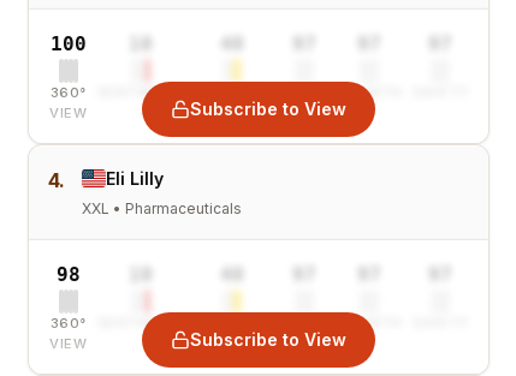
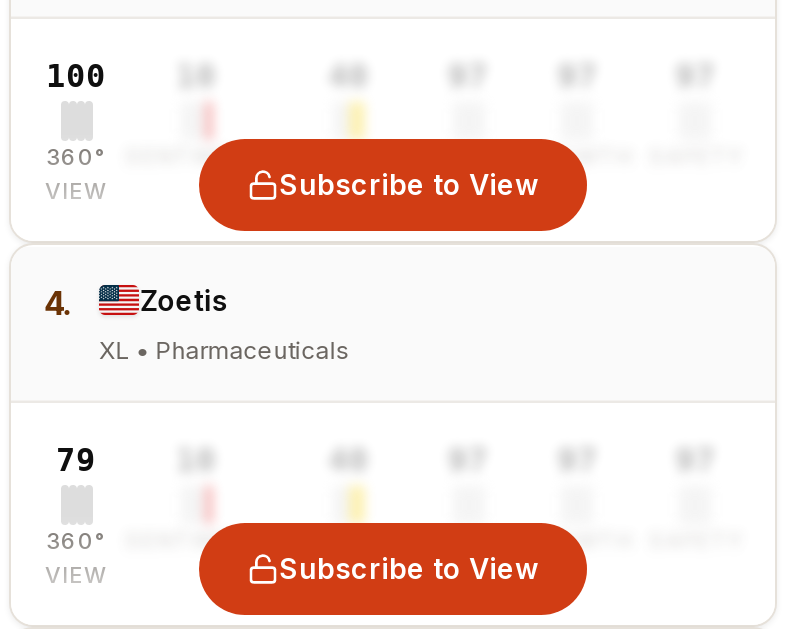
[106,168,164,188] Eli Lilly -> [139,282,227,316] Zoetis
[82,199,242,217] XXL • Pharmaceuticals -> [99,334,349,364] XL • Pharmaceuticals
[56,263,80,286] 98 -> [56,441,96,479] 79

